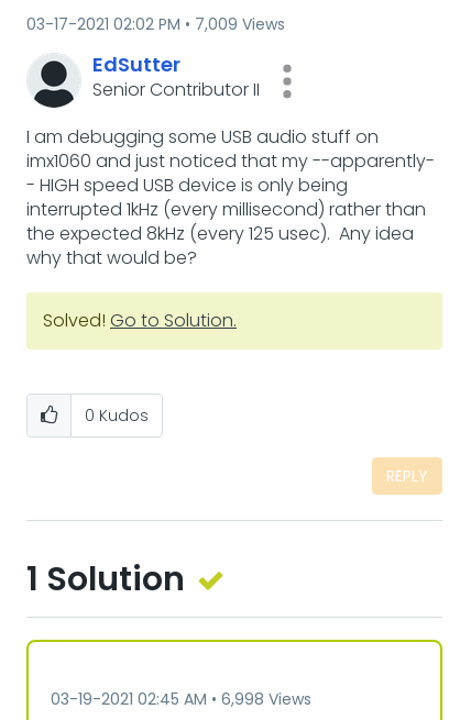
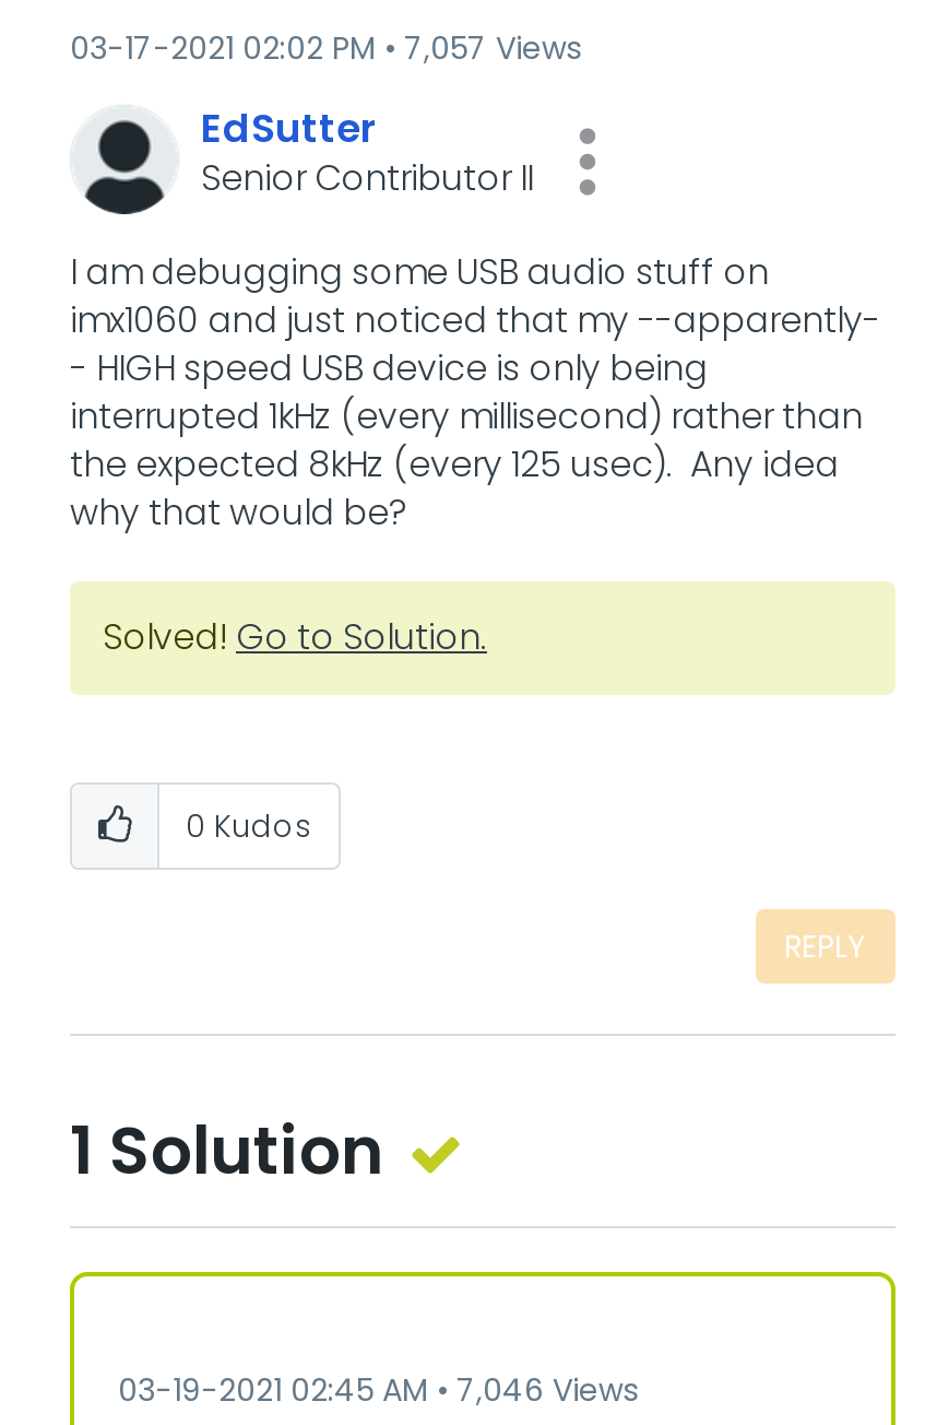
[26,13,285,35] 03-17-2021 02:02 PM 7,009 Views -> [70,26,581,70] 03-17-2021 02:02 PM 7,057 Views
[51,688,311,710] 03-19-2021 02:45 AM 6,998 Views -> [118,1368,638,1412] 03-19-2021 02:45 AM 7,046 Views

